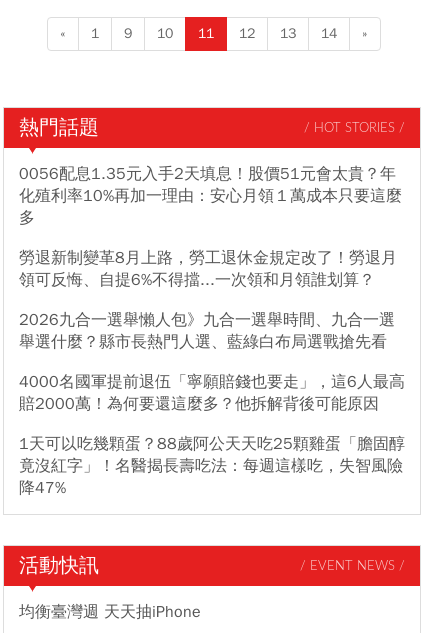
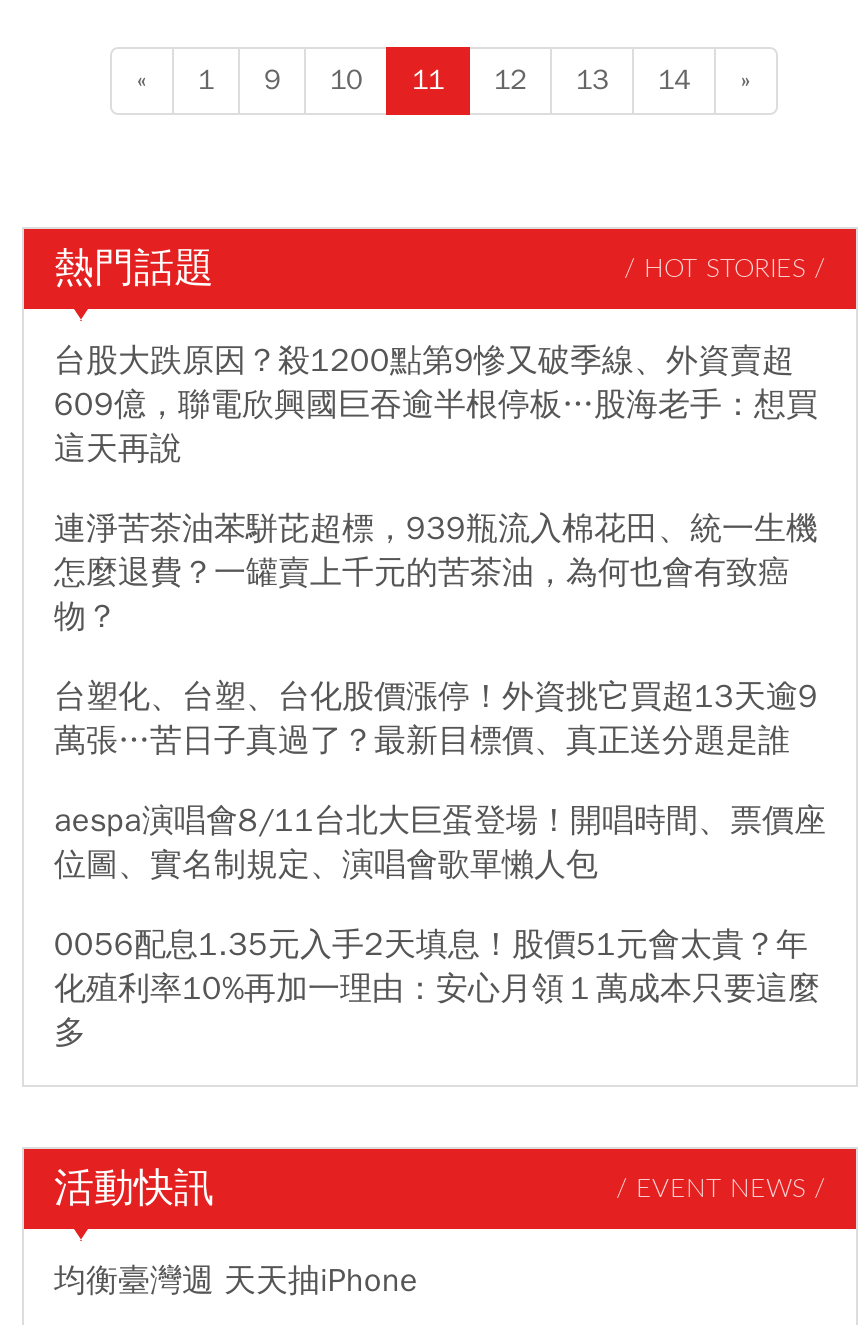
none -> [54,342,826,886] 台股大跌原因？殺1200點第9慘又破季線、外資賣超 | 609億，聯電欣興國巨吞逾半根停板…股海老手：想買 | 這天再說 | 連淨苦茶油苯駢芘超標，939瓶流入棉花田、統一生機 | 怎麼退費？一罐賣上千元的苦茶油，為何也會有致癌 | 物？ | 台塑化、台塑、台化股價漲停！外資挑它買超13天逾9 | 萬張…苦日子真過了？最新目標價、真正送分題是誰 | aespa演唱會8/11台北大巨蛋登場！開唱時間、票價座 | 位圖、實名制規定、演唱會歌單懶人包
moved [19,164,402,228] -> [54,926,820,1054]: 0056配息1.35元入手2天填息！股價51元會太貴？年 | 化殖利率10%再加一理由：安心月領１萬成本只要這麼 | 多
[19,248,405,498] 勞退新制變革8月上路，勞工退休金規定改了！勞退月 | 領可反悔、自提6%不得擋...一次領和月領誰划算？ | 2026九合一選舉懶人包》九合一選舉時間、九合一選 | 舉選什麼？縣市長熱門人選、藍綠白布局選戰搶先看 | 4000名國軍提前退伍「寧願賠錢也要走」，這6人最高 | 賠2000萬！為何要還這麼多？他拆解背後可能原因 | 1天可以吃幾顆蛋？88歲阿公天天吃25顆雞蛋「膽固醇 | 竟沒紅字」！名醫揭長壽吃法：每週這樣吃，失智風險 | 降47% -> none

